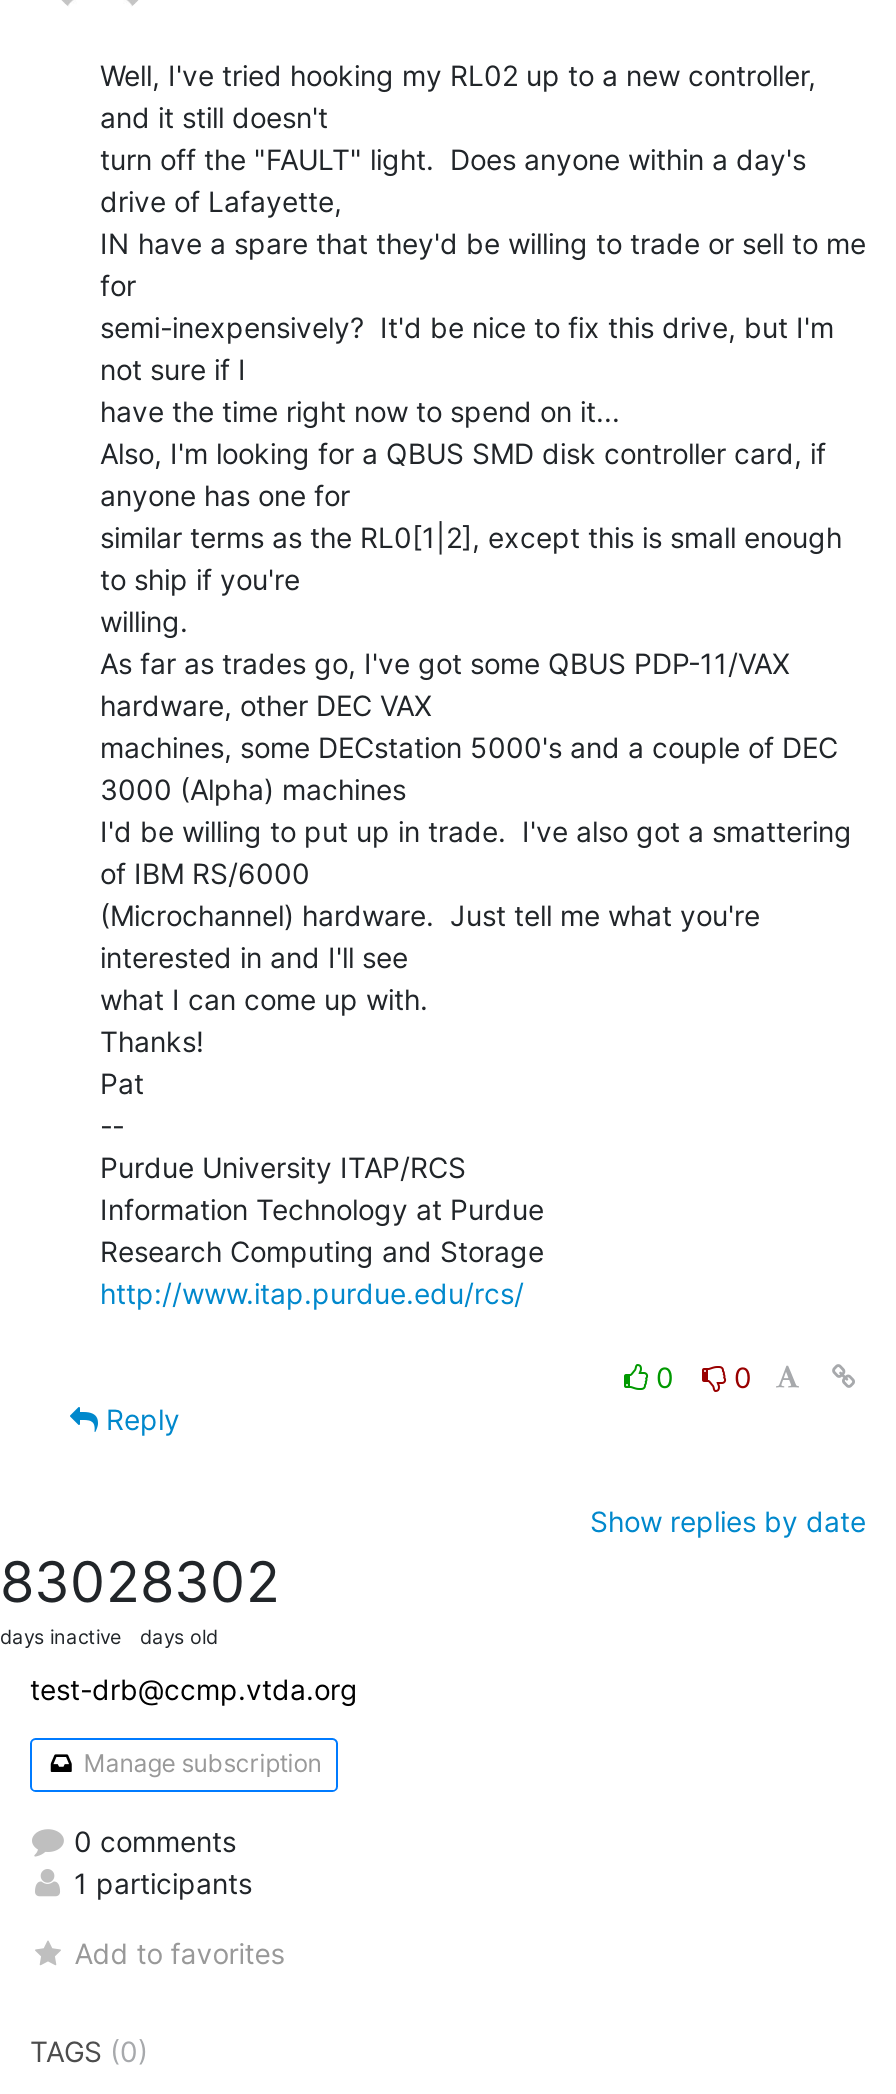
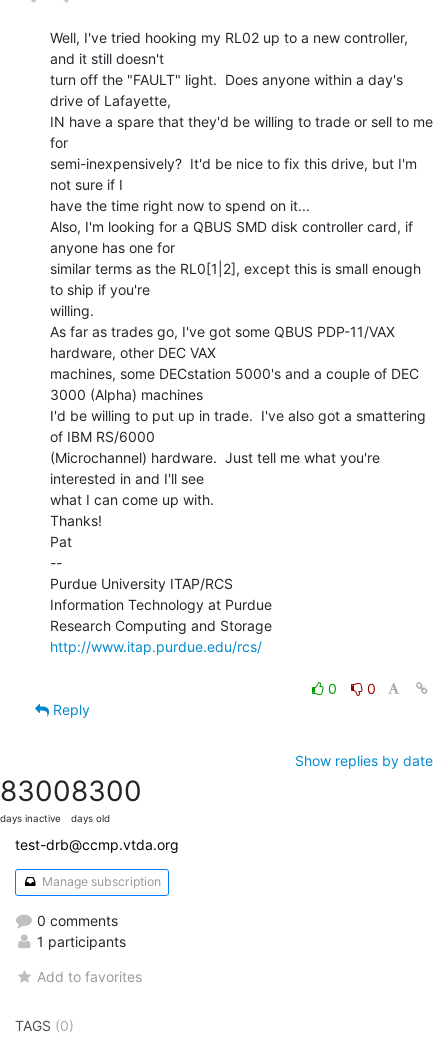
[0,1548,140,1616] 8302 -> [0,774,71,808] 8300
[140,1548,280,1616] 8302 -> [71,774,142,808] 8300

